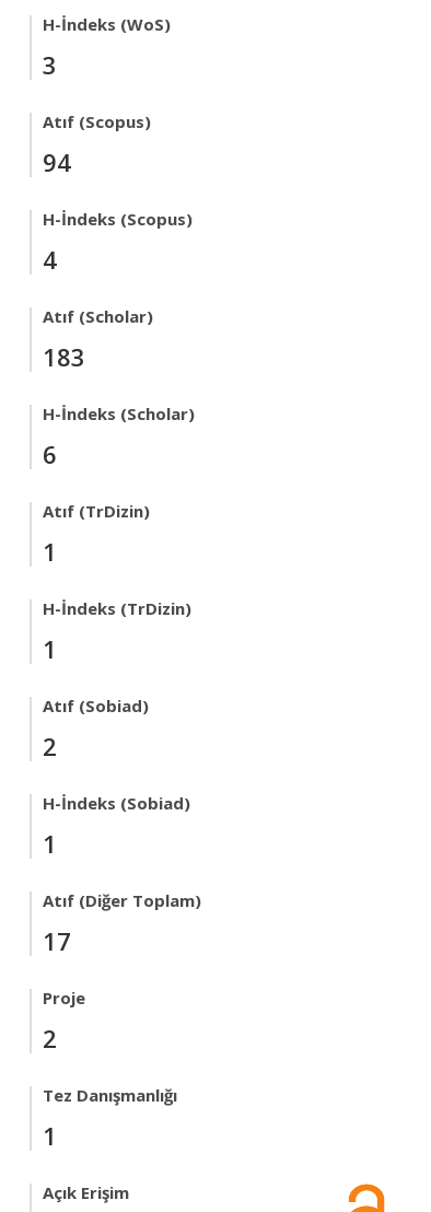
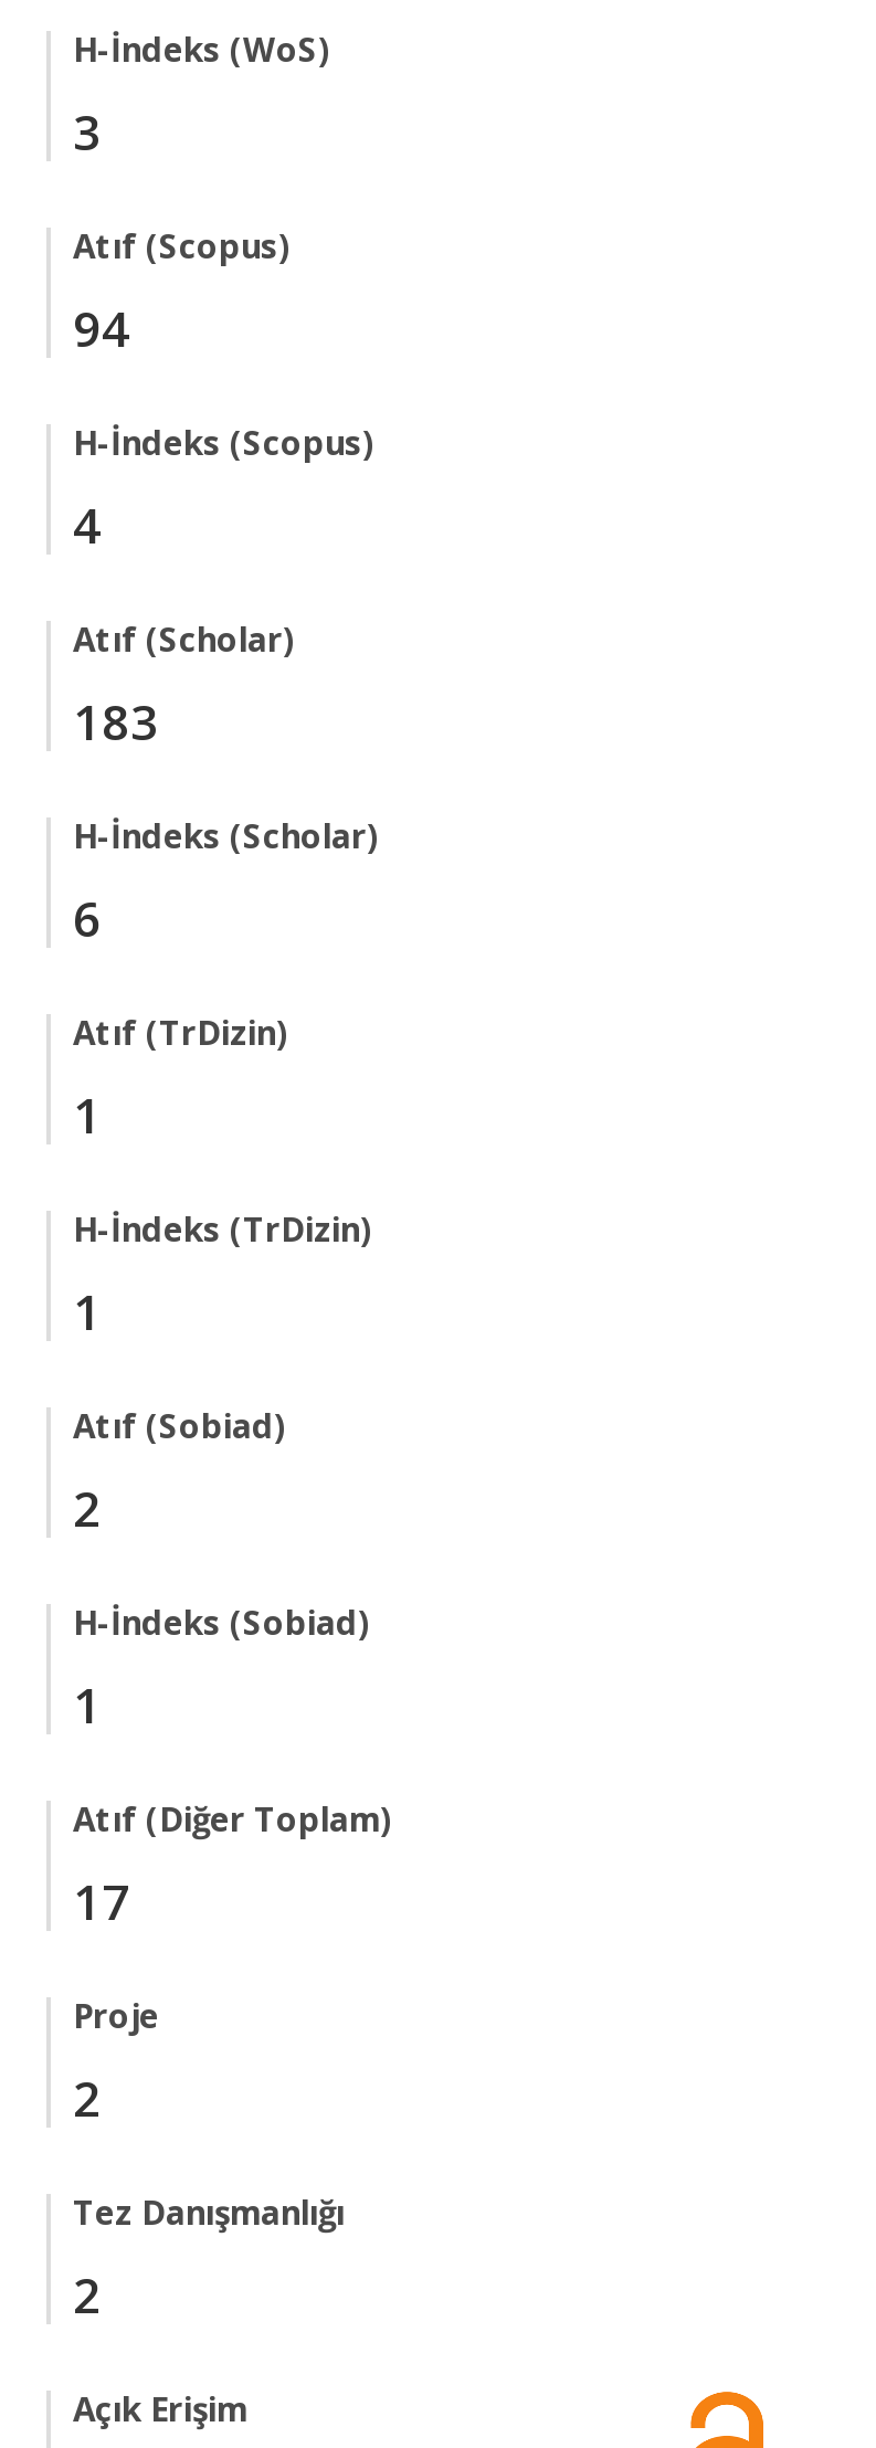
[43,1119,57,1152] 1 -> [73,2260,102,2326] 2

